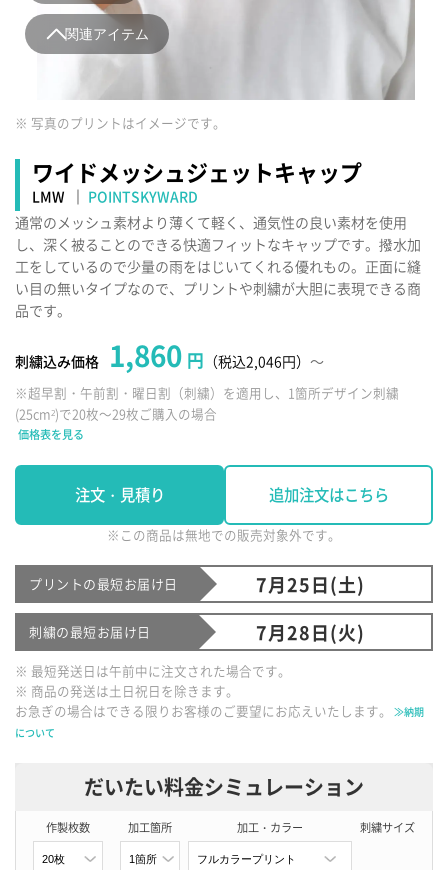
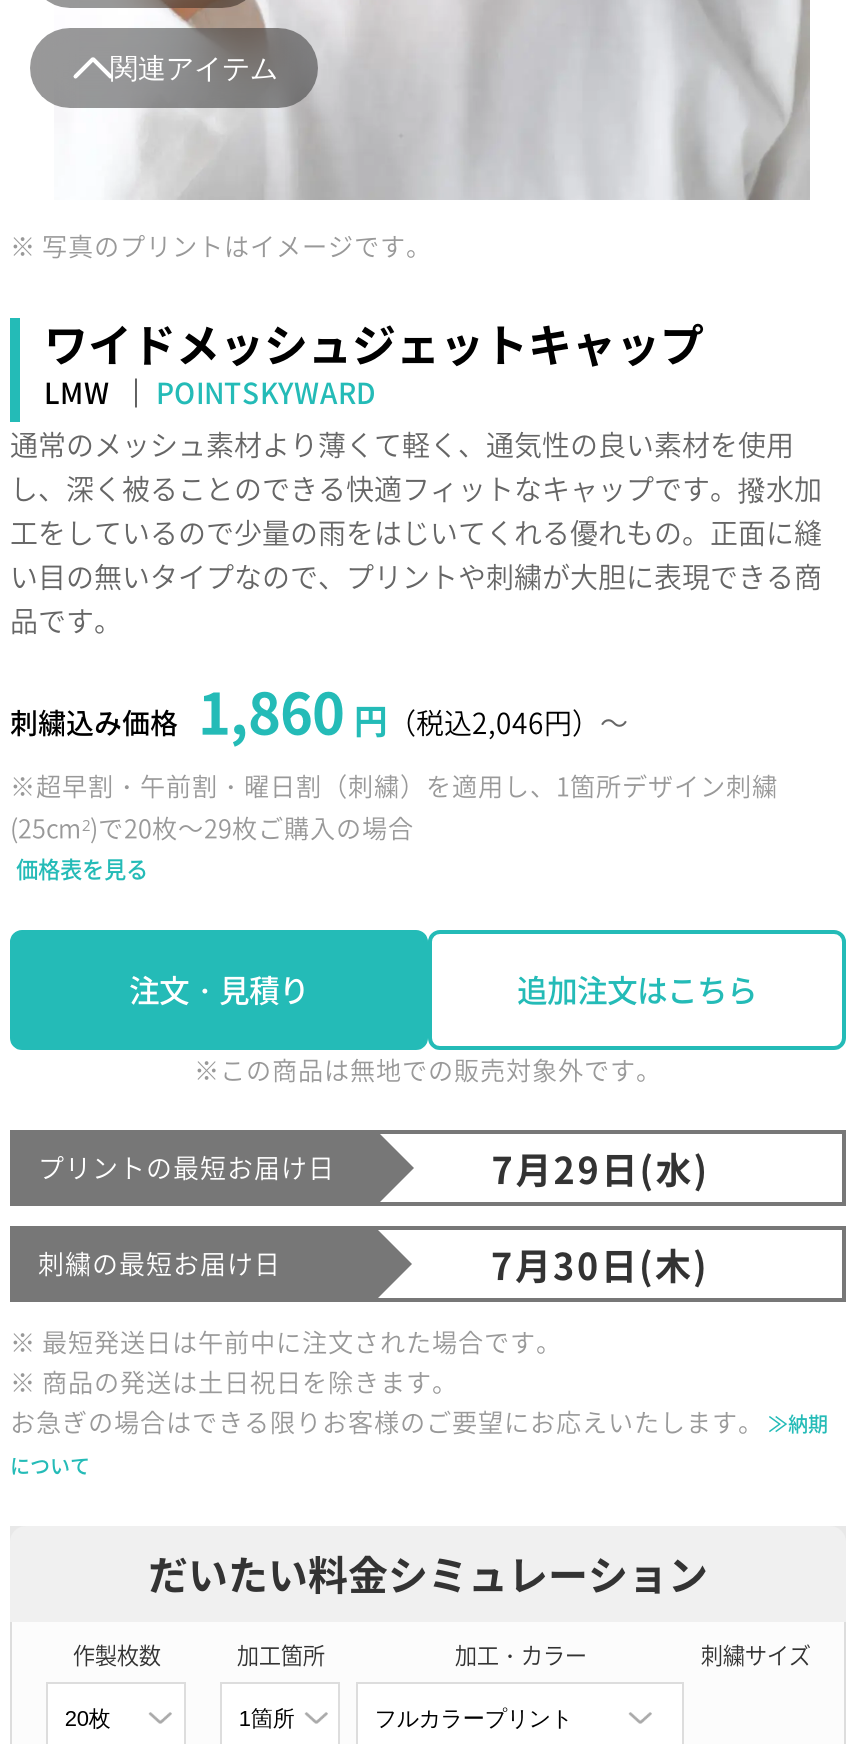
[256,571,365,598] 7月25日(土) -> [492,1142,710,1196] 7月29日(水)
[255,619,364,646] 7月28日(火) -> [491,1238,709,1292] 7月30日(木)

